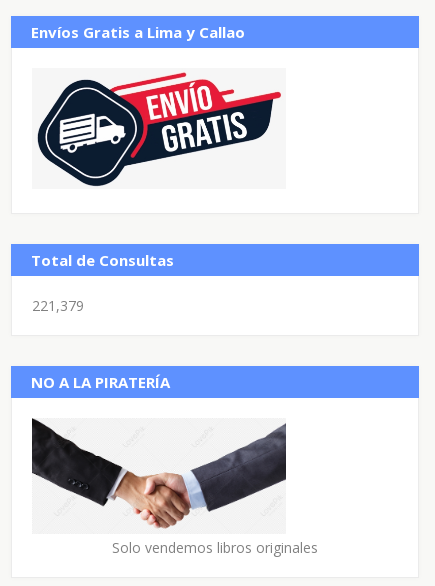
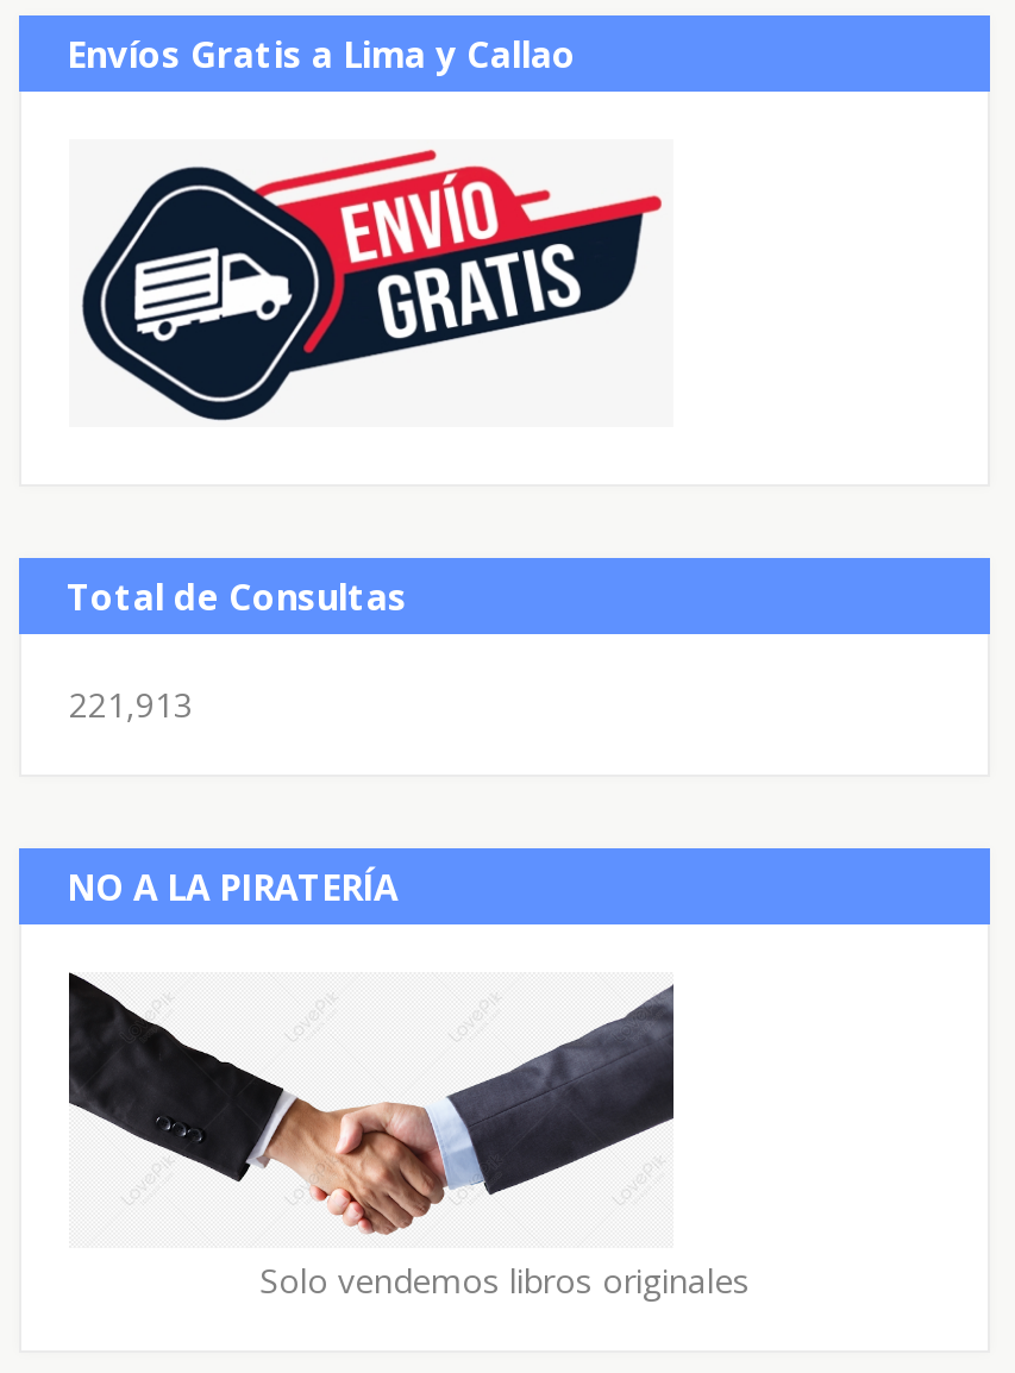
[32,296,84,315] 221,379 -> [69,682,193,727] 221,913

